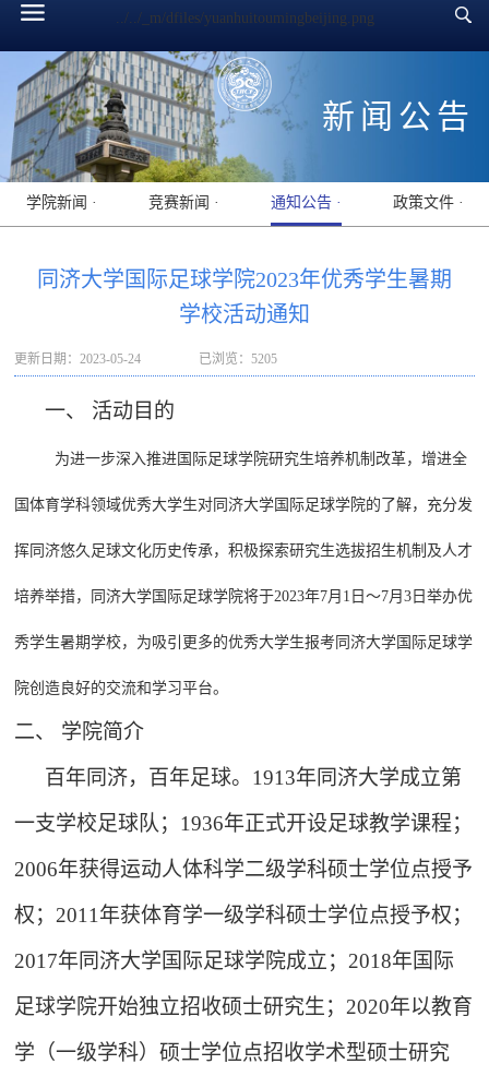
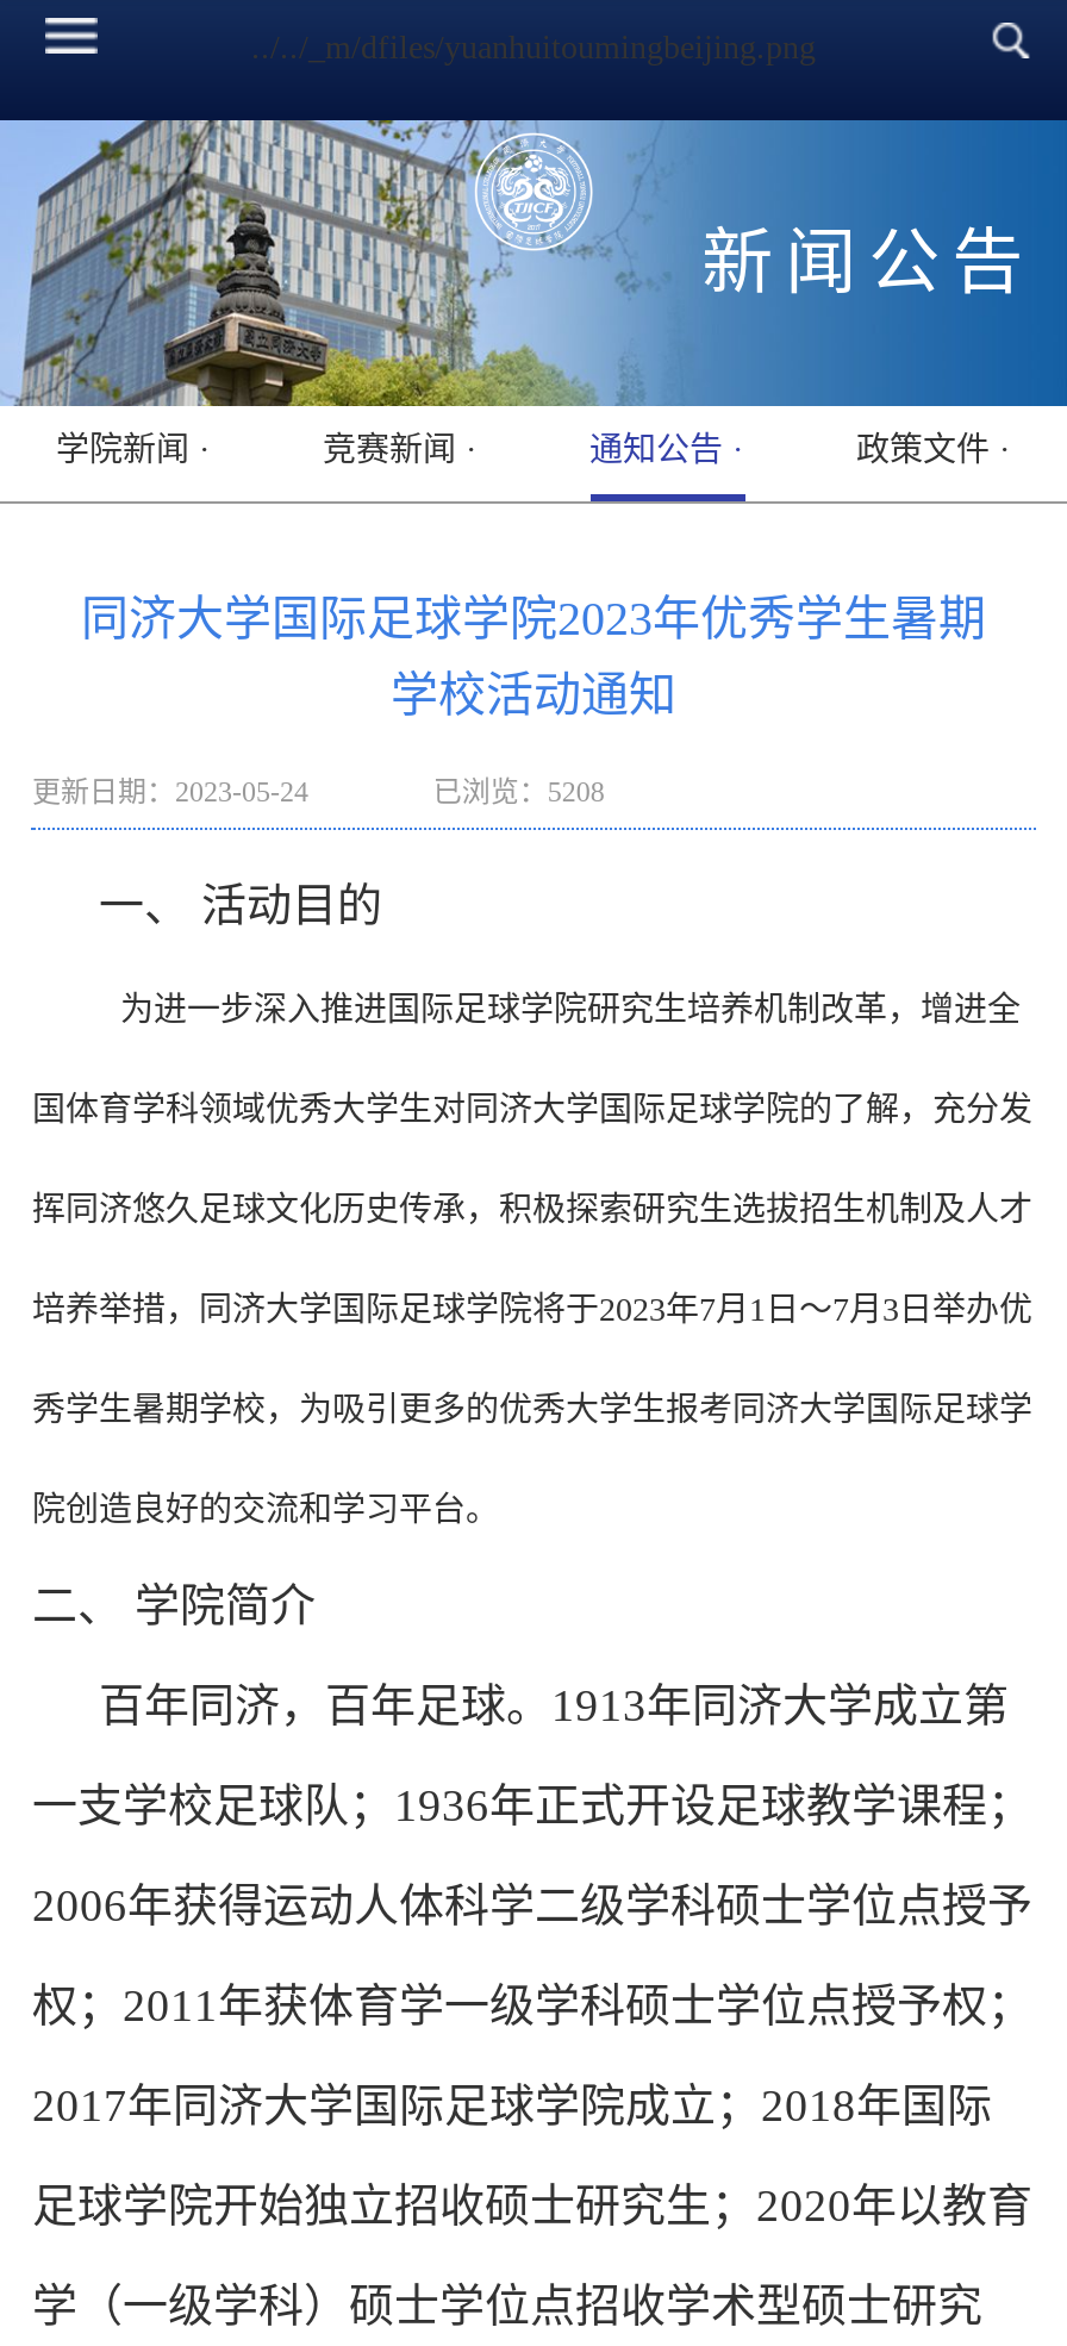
[199,352,277,367] 已浏览：5205 -> [433,776,605,810] 已浏览：5208

